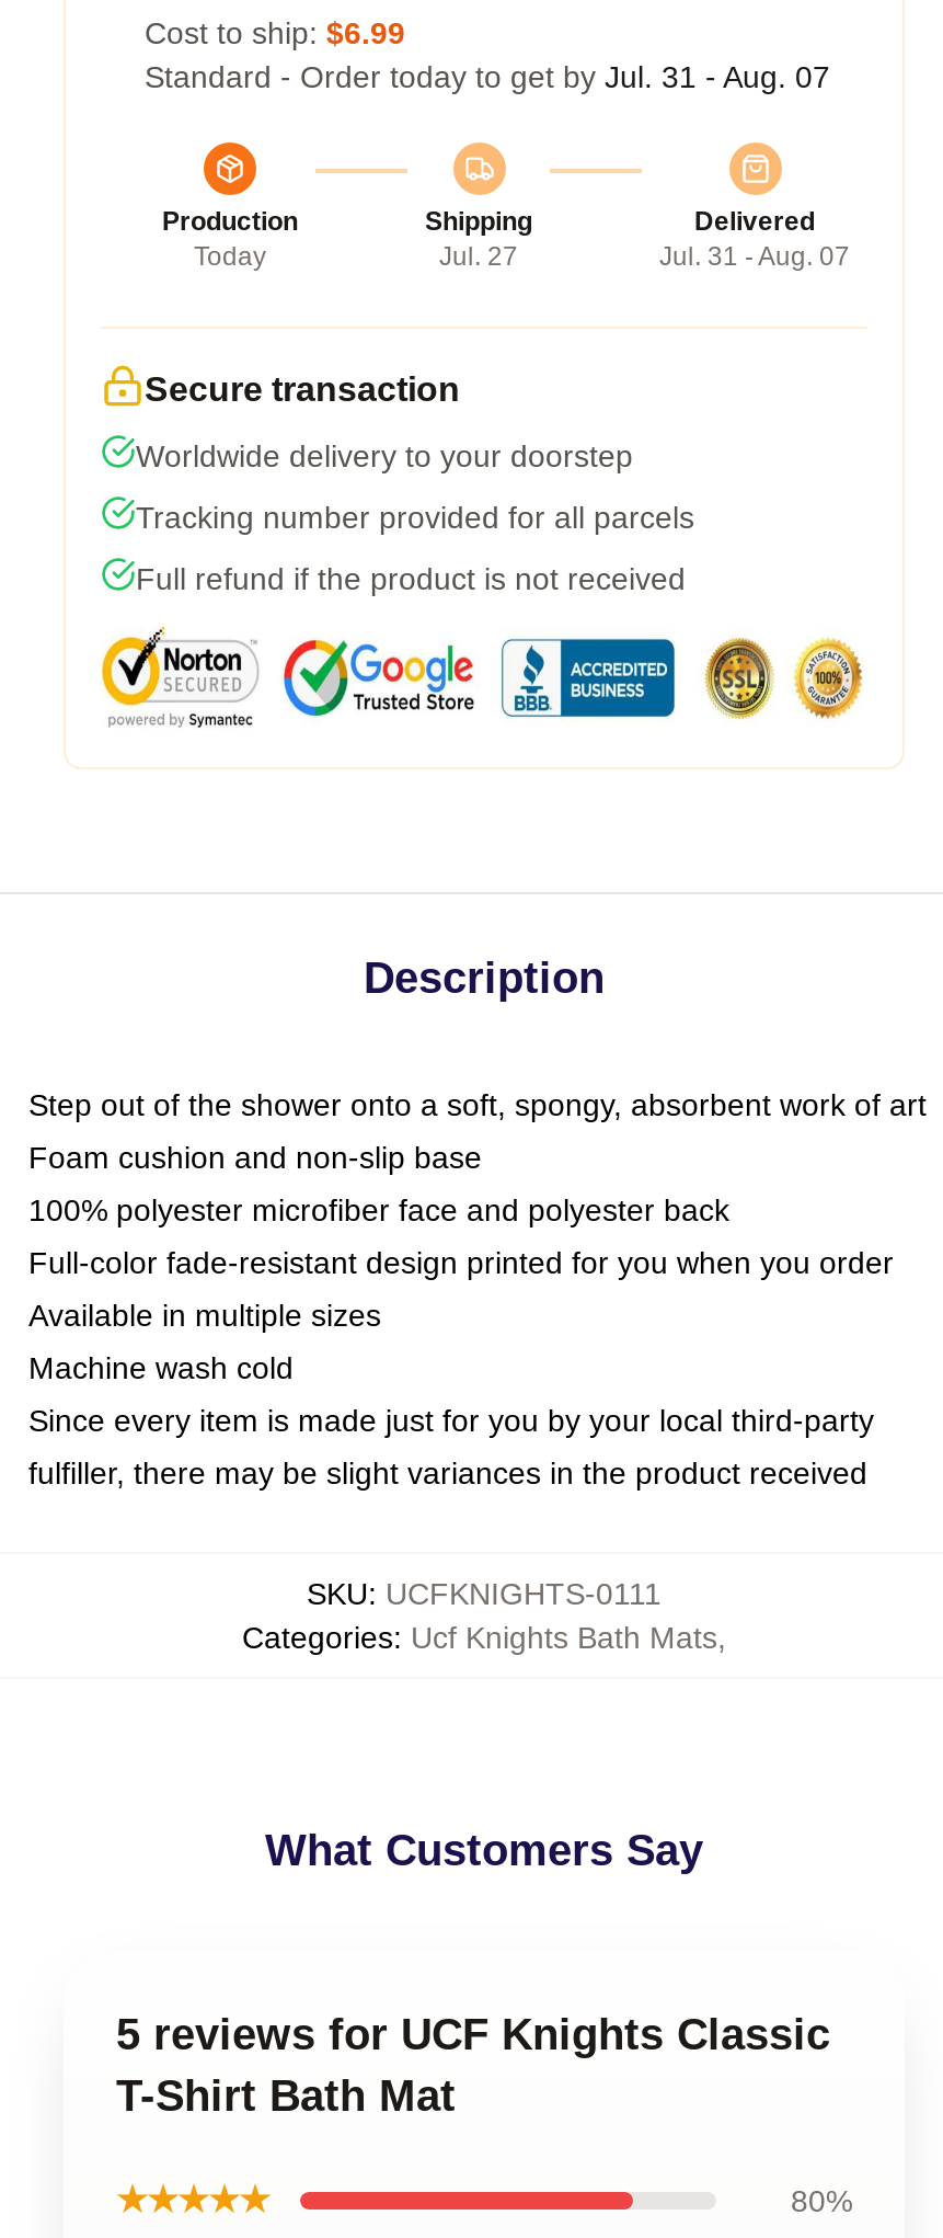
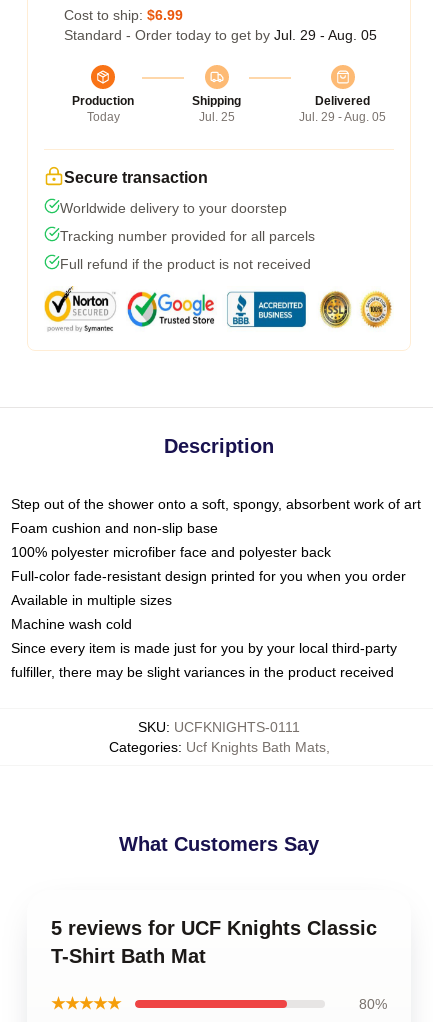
[145,59,830,94] Standard - Order today to get by Jul. 31 - Aug. 07 -> [64,27,377,43] Standard - Order today to get by Jul. 29 - Aug. 05
[439,240,518,271] Jul. 27 -> [198,110,234,124] Jul. 25
[659,240,850,271] Jul. 31 - Aug. 07 -> [299,110,386,124] Jul. 29 - Aug. 05

